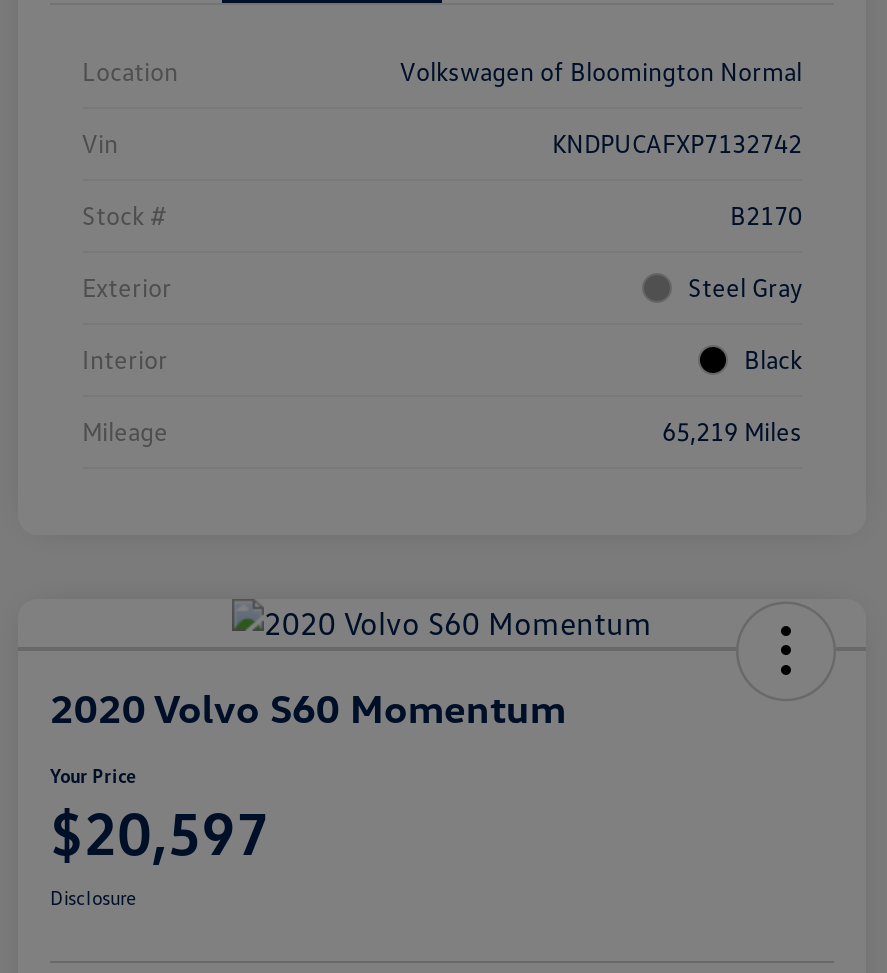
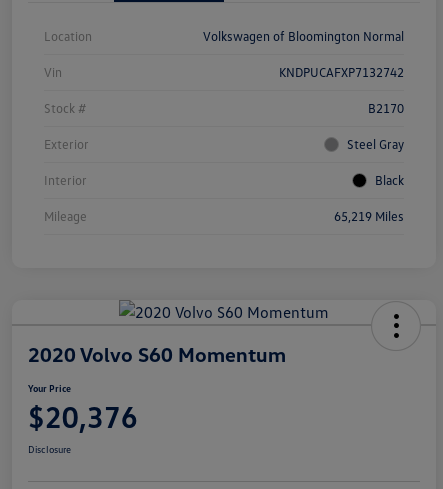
[50,795,270,869] $20,597 -> [28,398,138,435] $20,376

